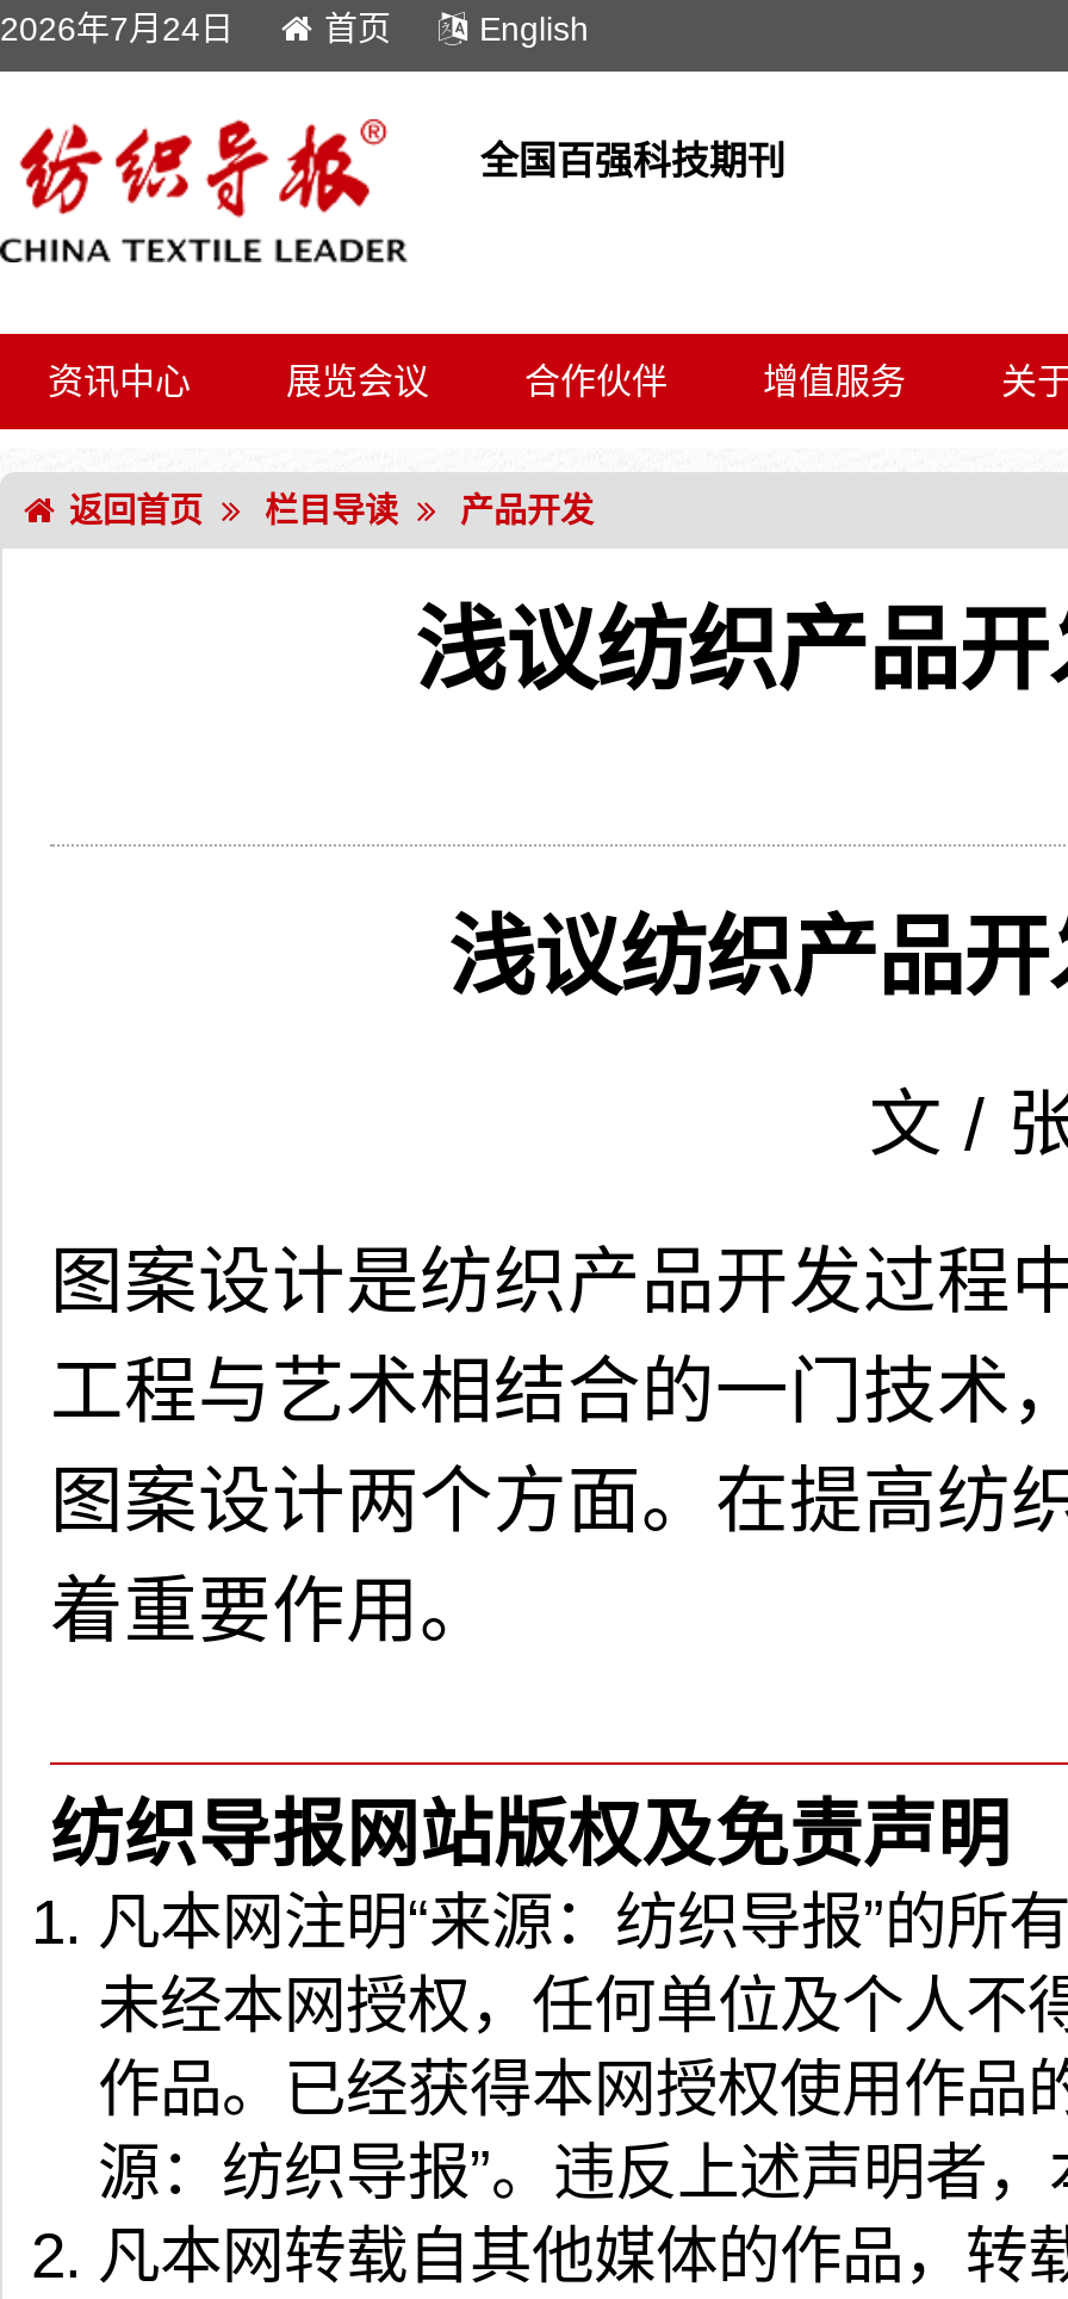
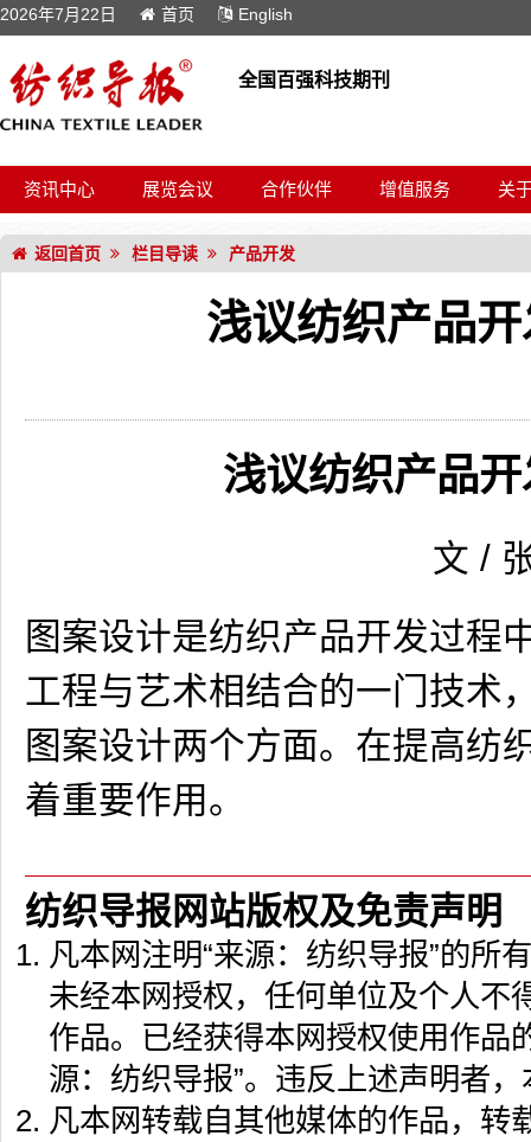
[0,10,234,48] 2026年7月24日 -> [0,5,116,24] 2026年7月22日

